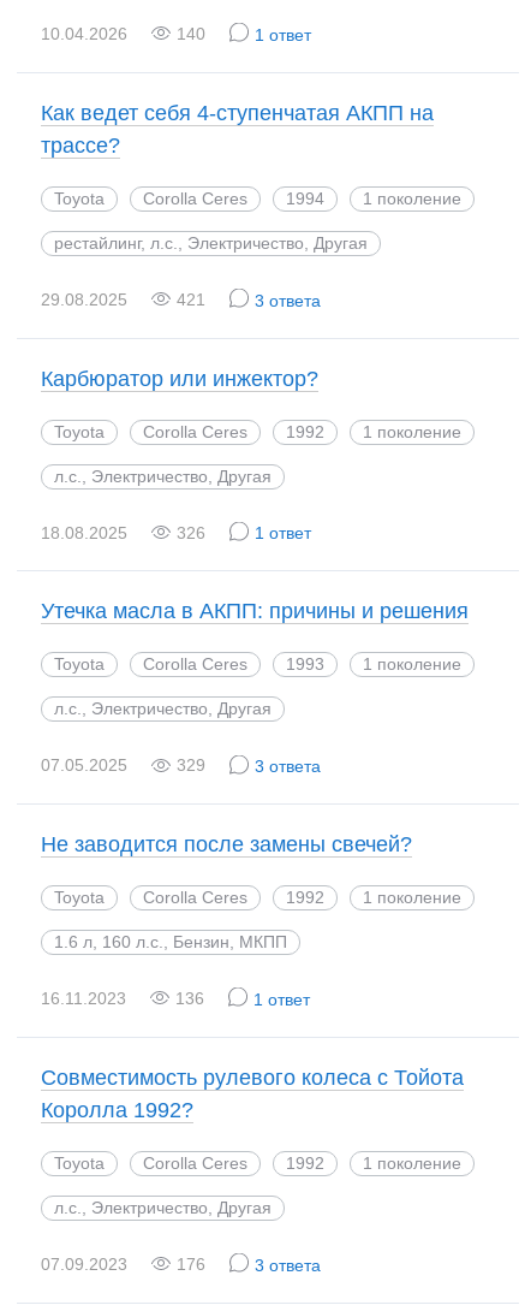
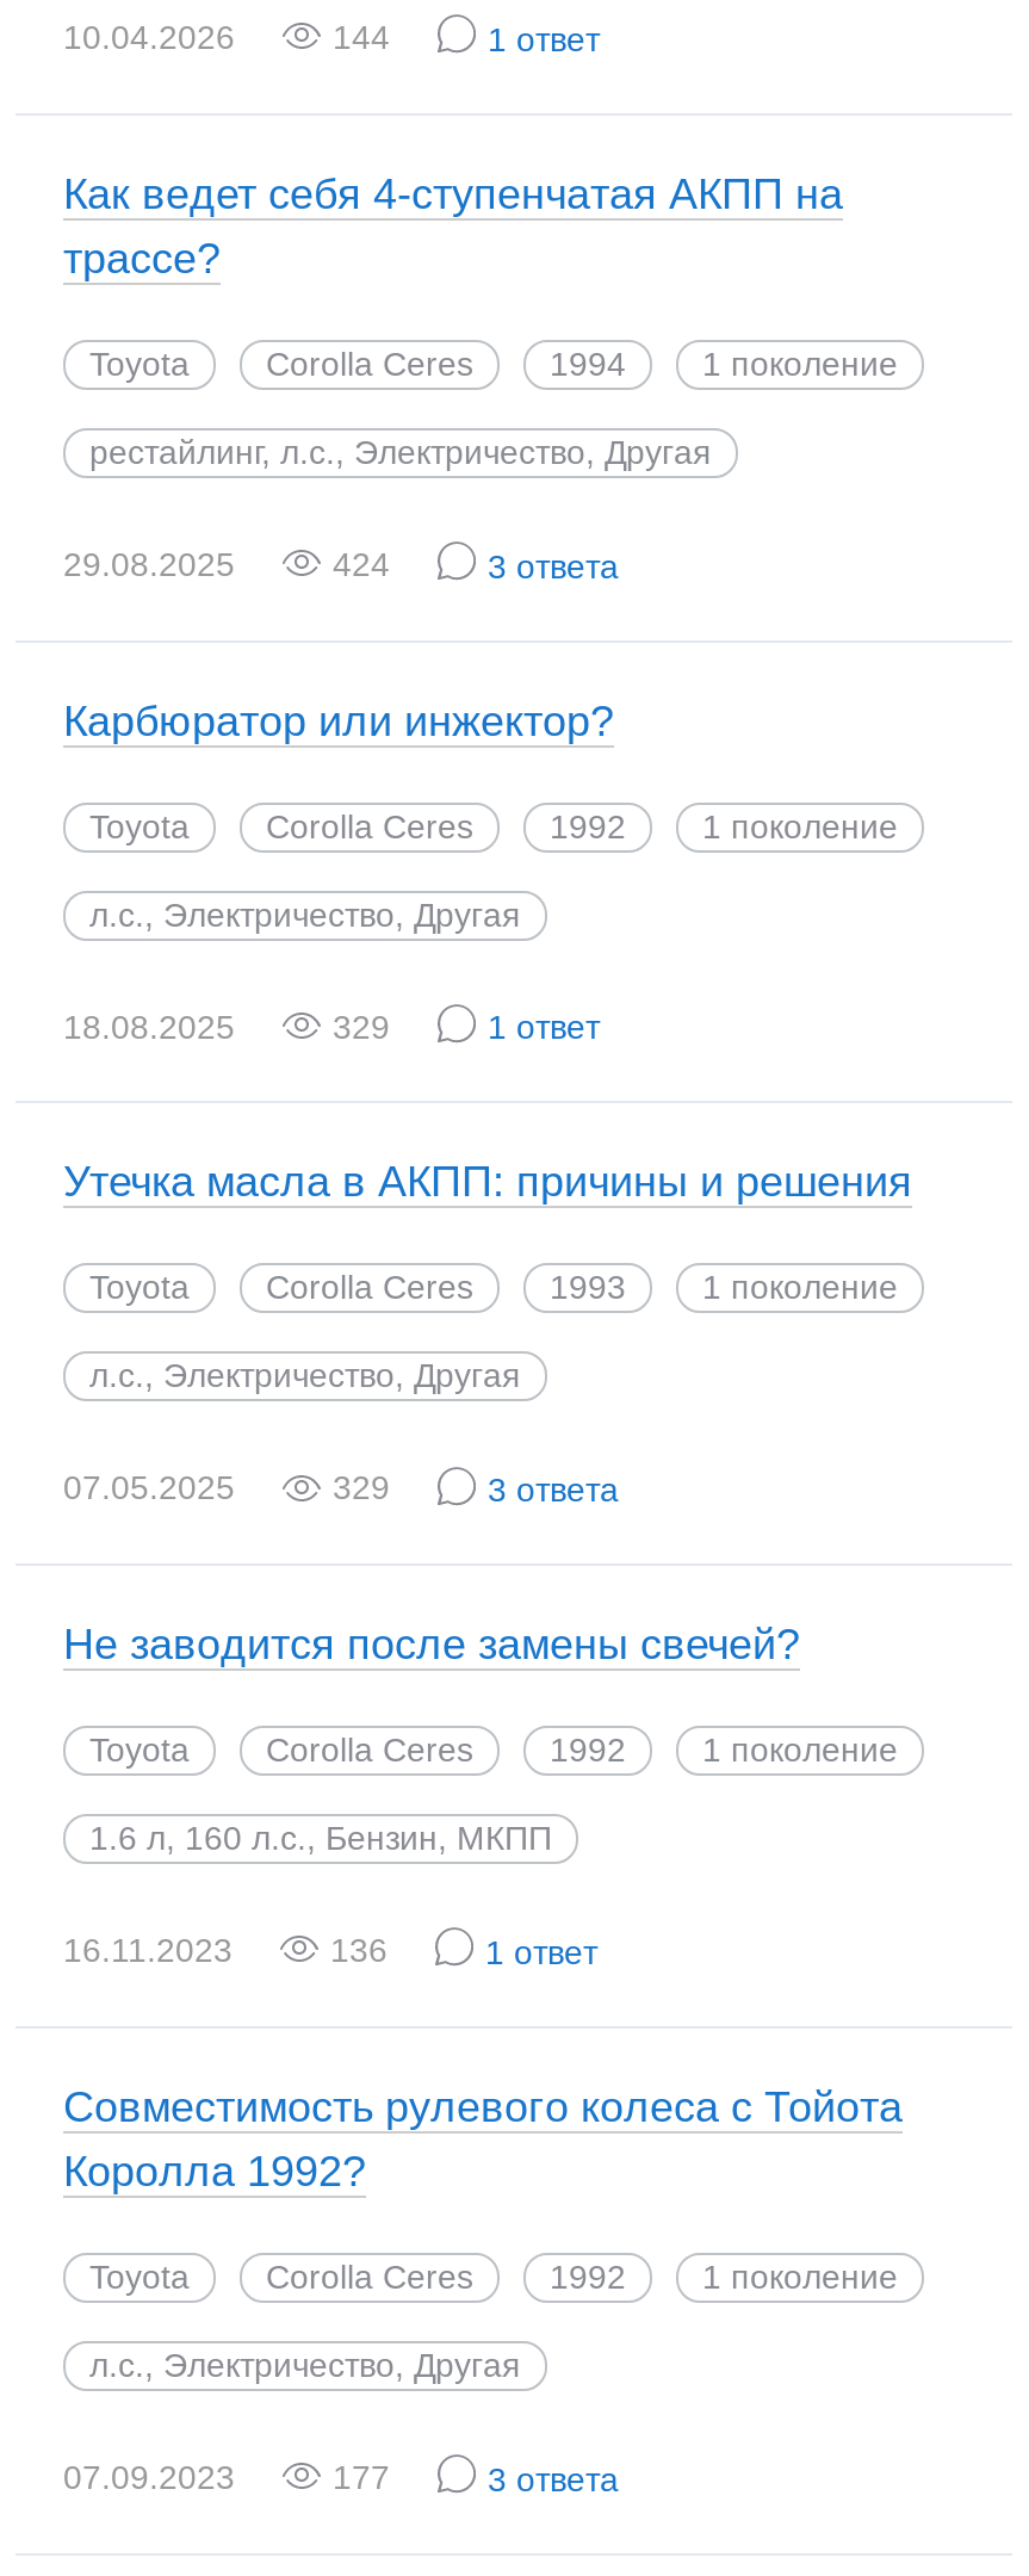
[177,24,205,43] 140 -> [333,18,390,56] 144
[177,290,205,309] 421 -> [333,545,390,583] 424
[177,523,205,542] 326 -> [333,1007,390,1045] 329
[177,1254,205,1274] 176 -> [333,2458,390,2496] 177

